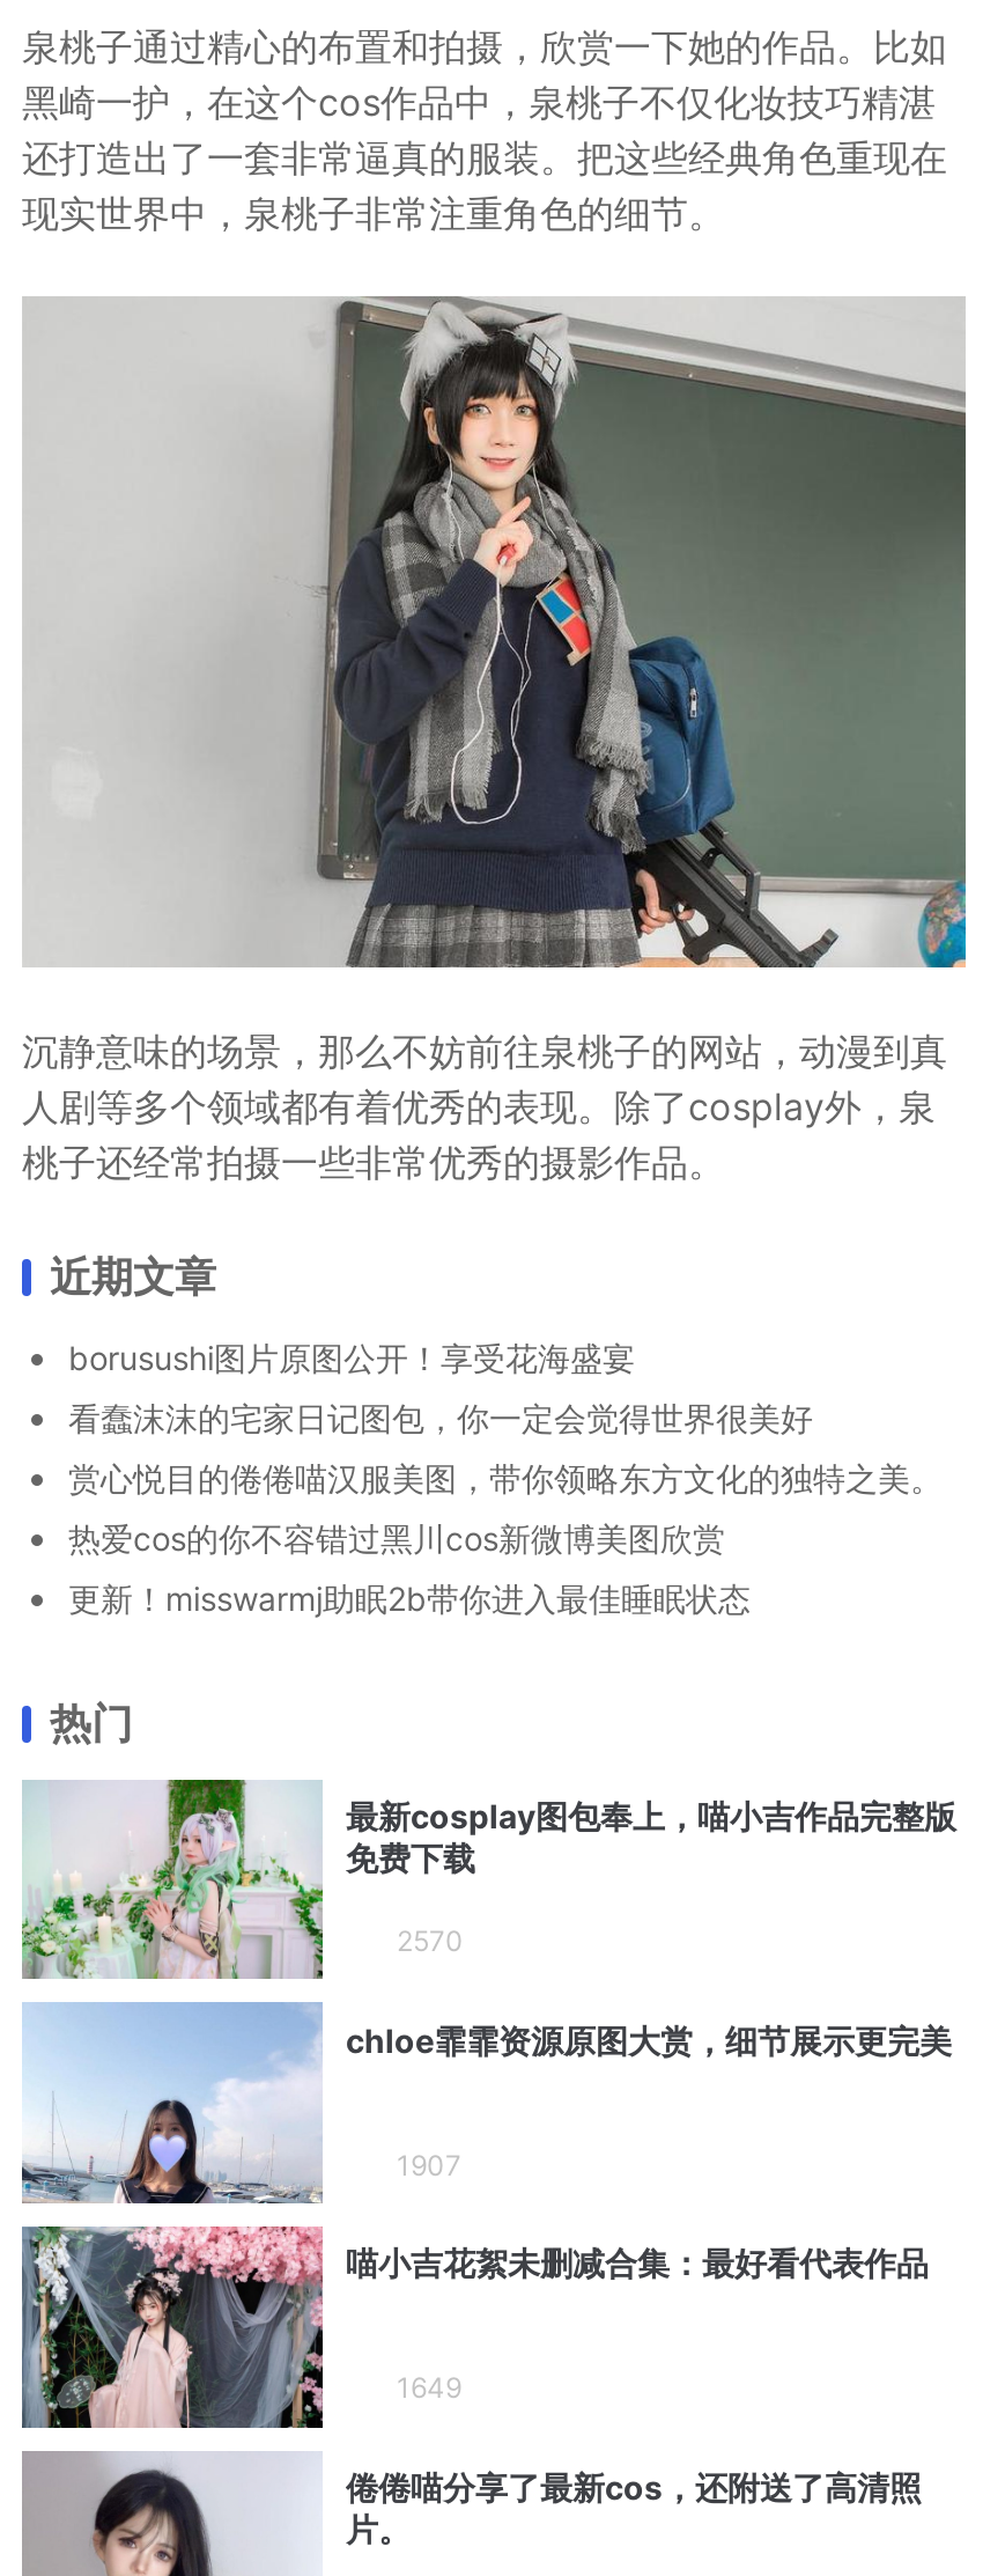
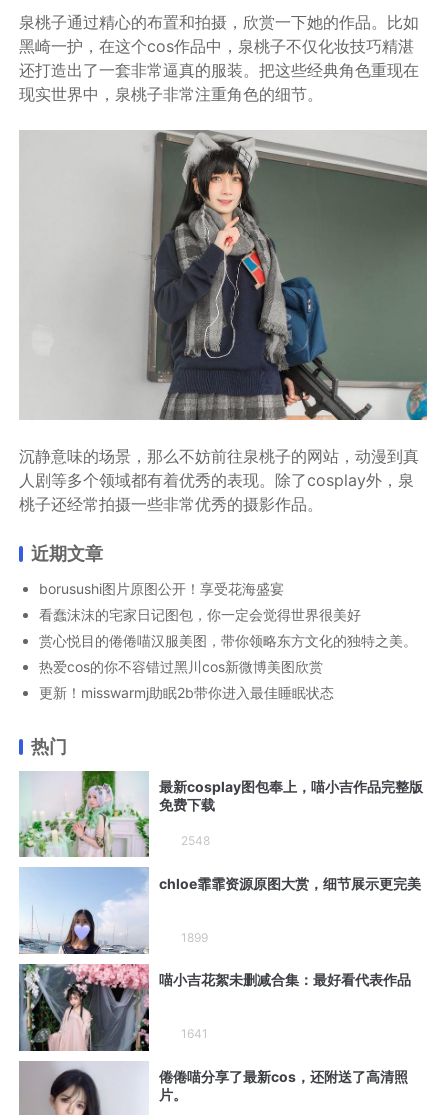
[397,1923,464,1958] 2570 -> [181,833,210,848] 2548
[397,2147,461,2182] 1907 -> [181,930,208,945] 1899
[397,2371,461,2405] 1649 -> [181,1026,208,1041] 1641

